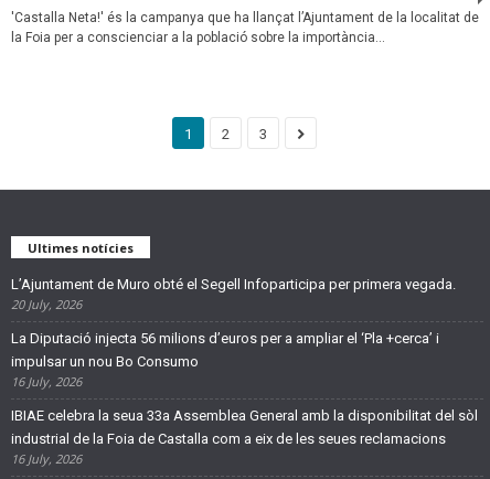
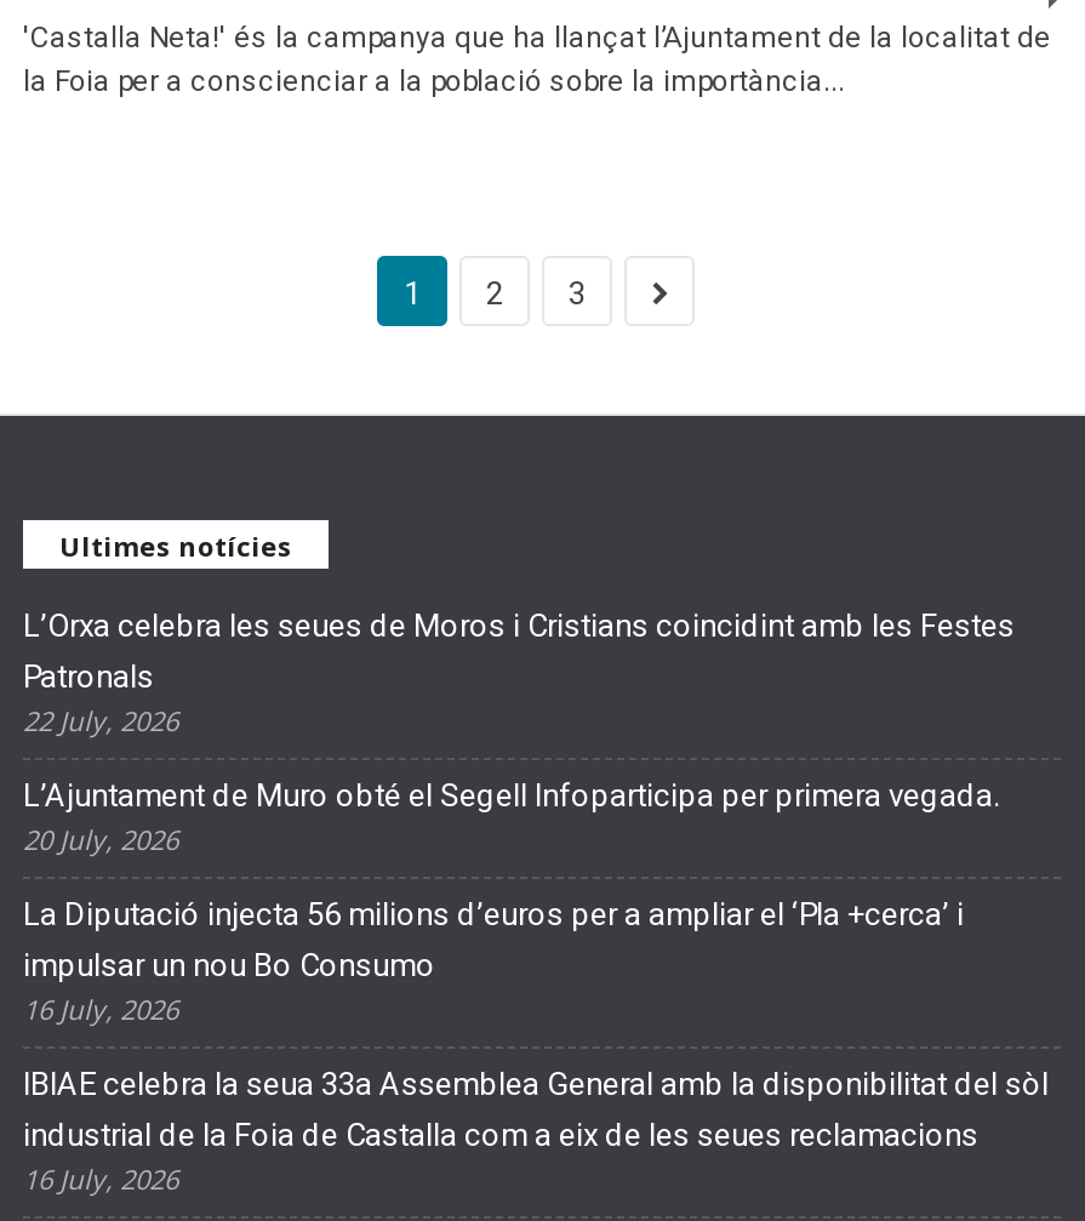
none -> [23,607,1015,738] L’Orxa celebra les seues de Moros i Cristians coincidint amb les Festes | Patronals | 22 July, 2026

